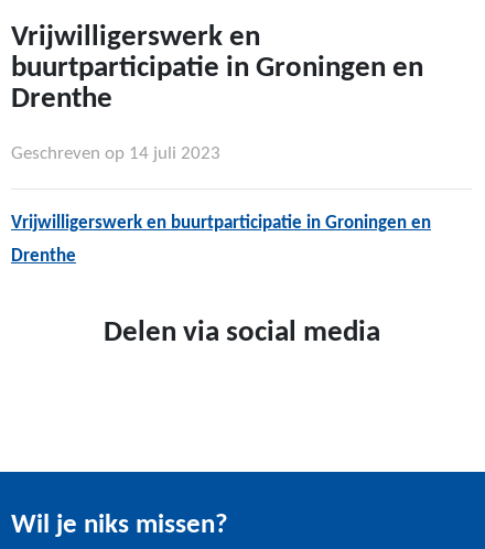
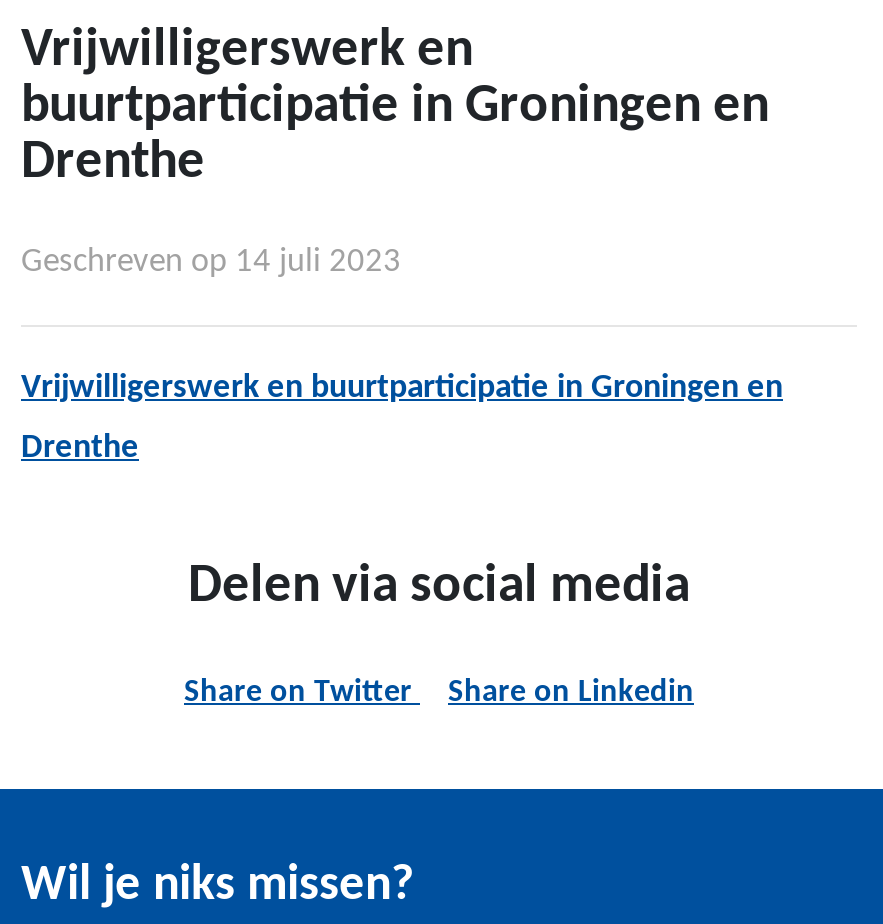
none -> [184,677,694,709] Share on Twitter | Share on Linkedin

